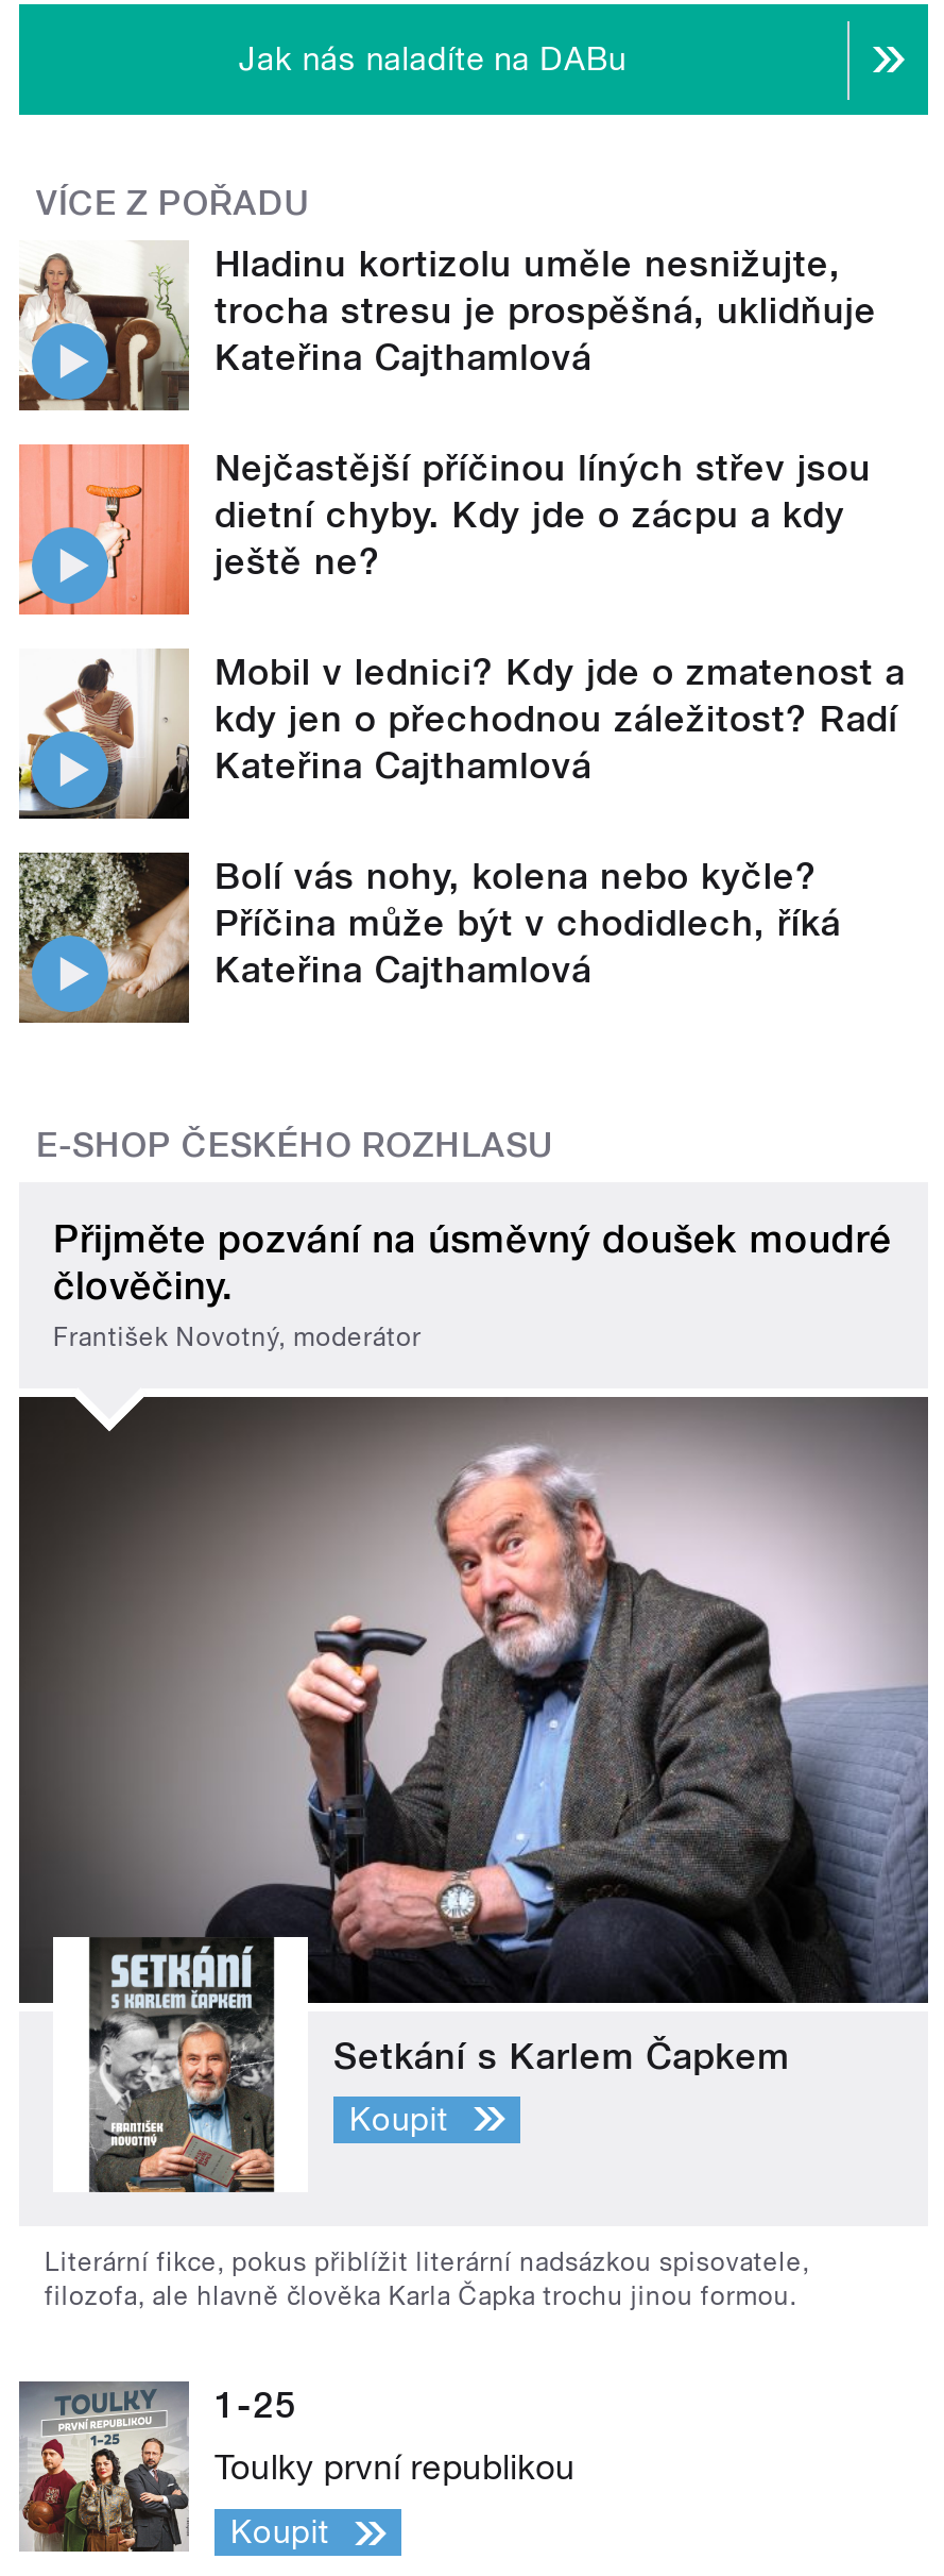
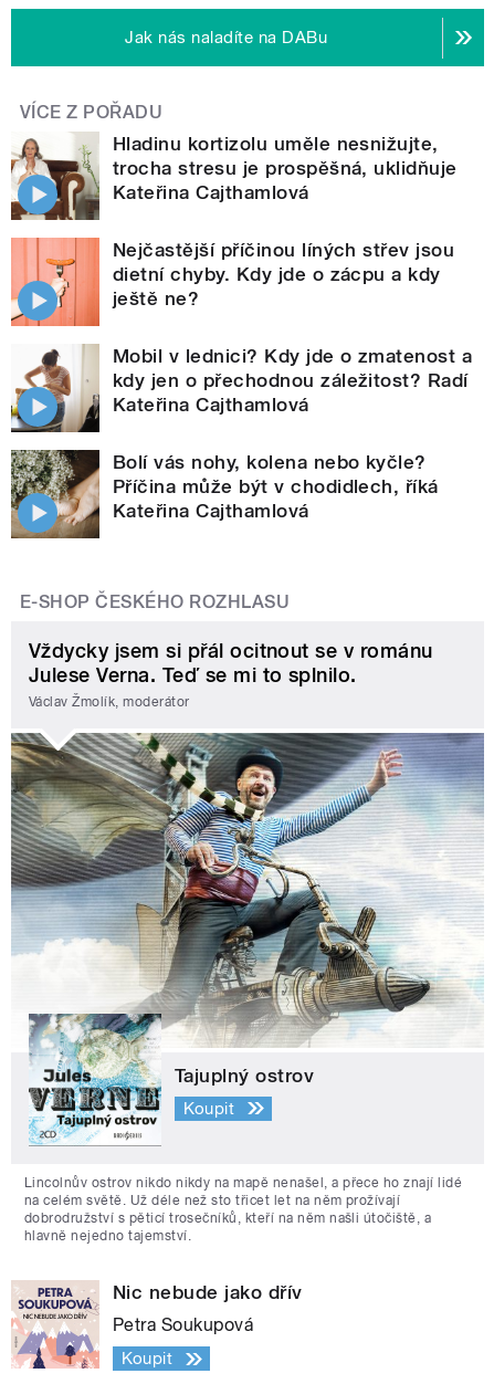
[53,1217,891,1352] Přijměte pozvání na úsměvný doušek moudré | člověčiny. | František Novotný, moderátor -> [29,639,433,709] Vždycky jsem si přál ocitnout se v románu | Julese Verna. Teď se mi to splnilo. | Václav Žmolík, moderátor
[17,1395,930,2165] [image] | Setkání s Karlem Čapkem -> [10,733,484,1146] [image] | Tajuplný ostrov
[45,2248,810,2312] Literární fikce, pokus přiblížit literární nadsázkou spisovatele, | filozofa, ale hlavně člověka Karla Čapka trochu jinou formou. -> [24,1176,462,1244] Lincolnův ostrov nikdo nikdy na mapě nenašel, a přece ho znají lidé | na celém světě. Už déle než sto třicet let na něm prožívají | dobrodružství s pěticí trosečníků, kteří na něm našli útočiště, a | hlavně nejedno tajemství.
[17,2384,297,2554] [image] | 1-25 -> [11,1280,302,1369] [image] | Nic nebude jako dřív
[214,2448,576,2489] Toulky první republikou -> [113,1315,253,1336] Petra Soukupová

